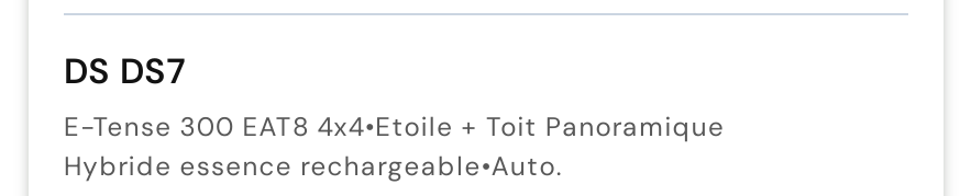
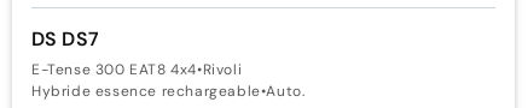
[64,109,725,144] E-Tense 300 EAT8 4x4•Etoile + Toit Panoramique -> [31,60,242,79] E-Tense 300 EAT8 4x4•Rivoli

